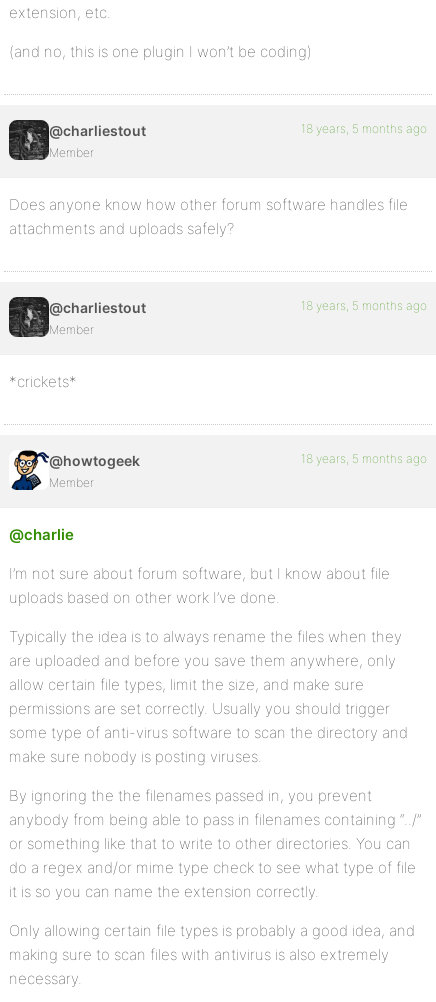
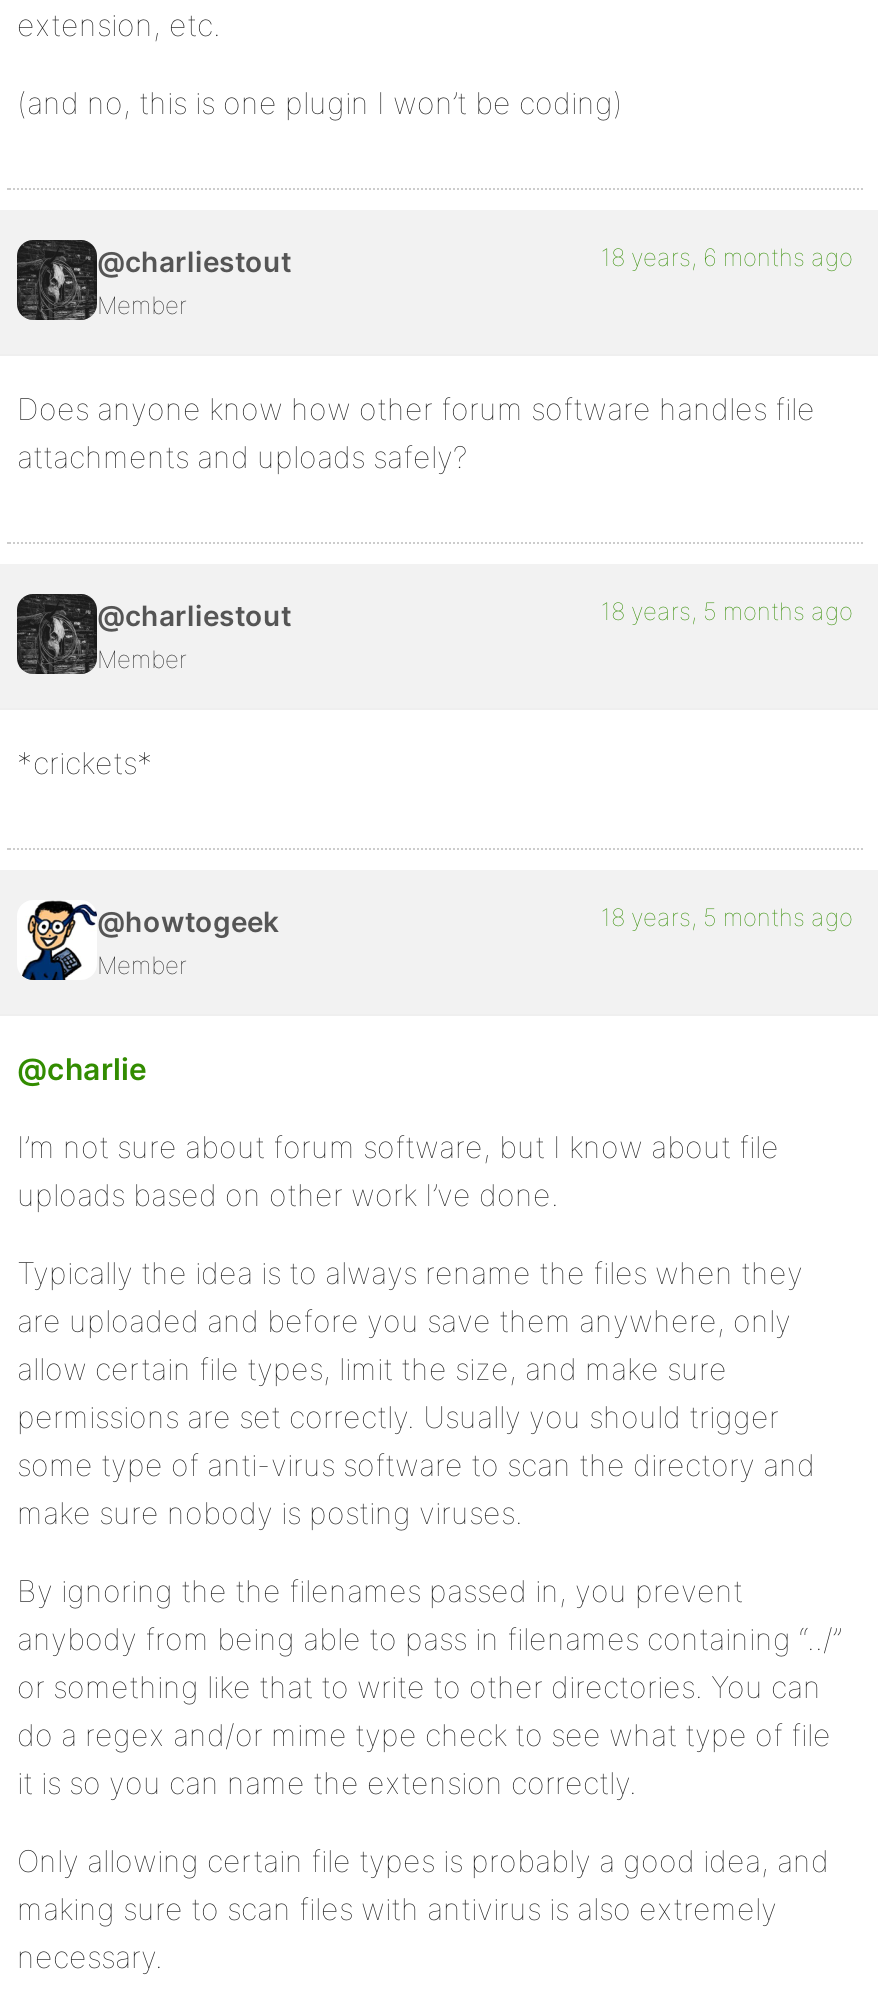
[301,121,427,136] 18 years, 5 months ago -> [601,242,853,272] 18 years, 6 months ago

